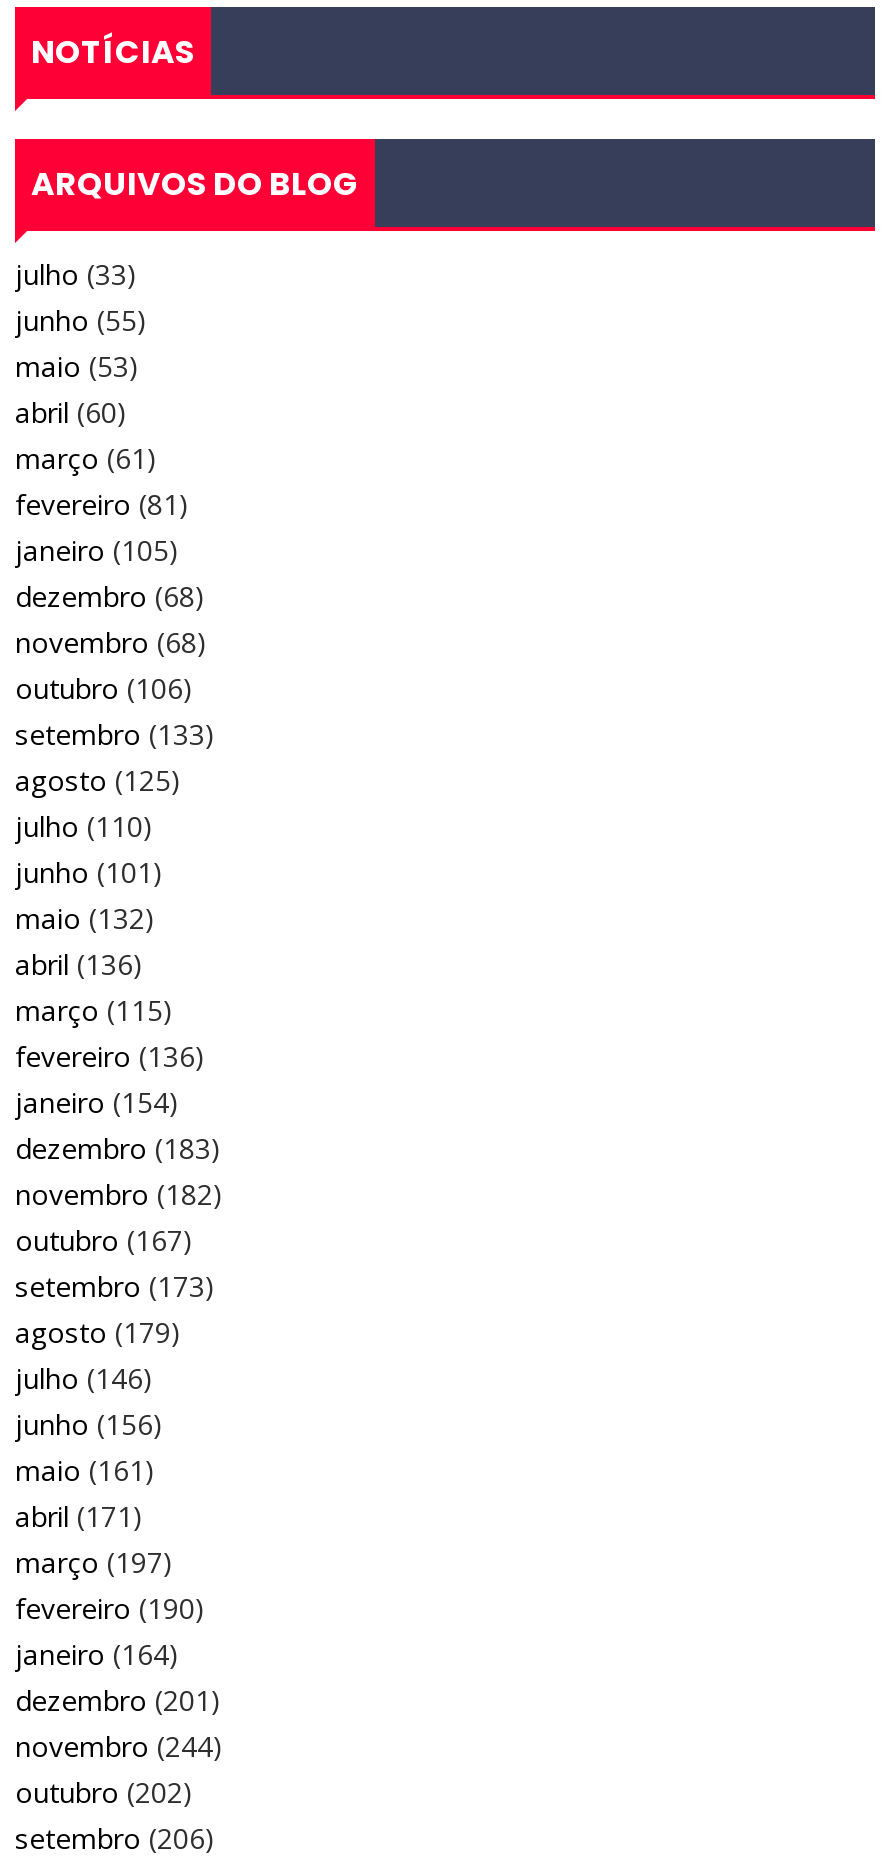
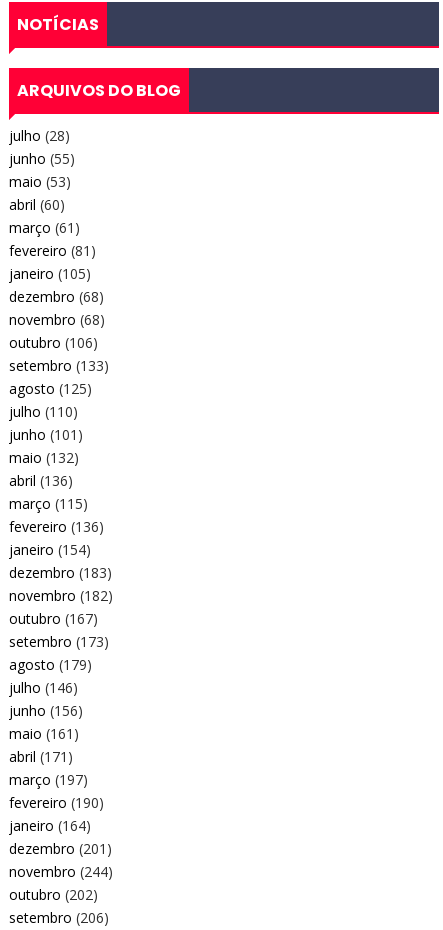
[15,254,137,292] julho (33) -> [9,126,70,145] julho (28)

